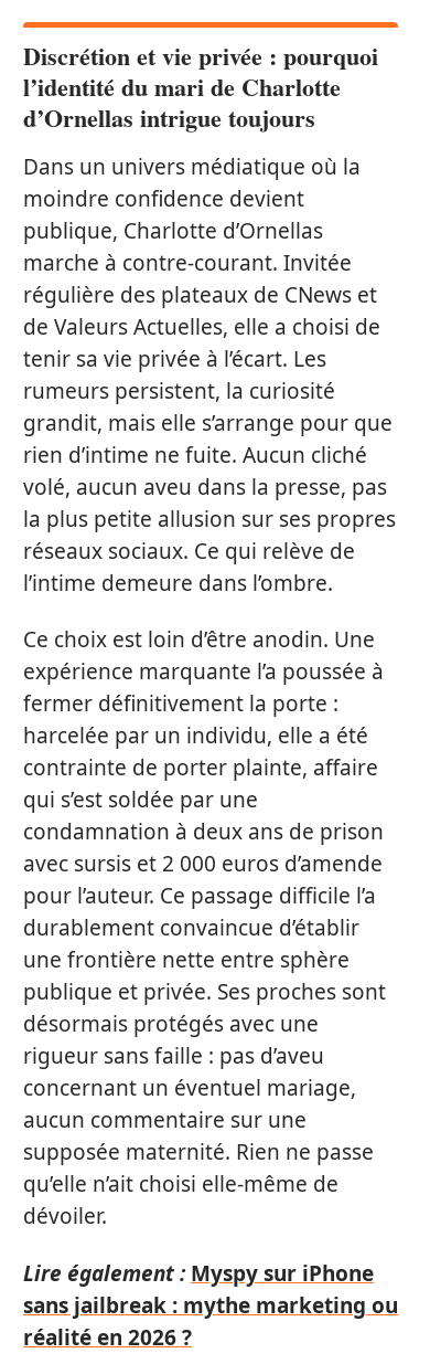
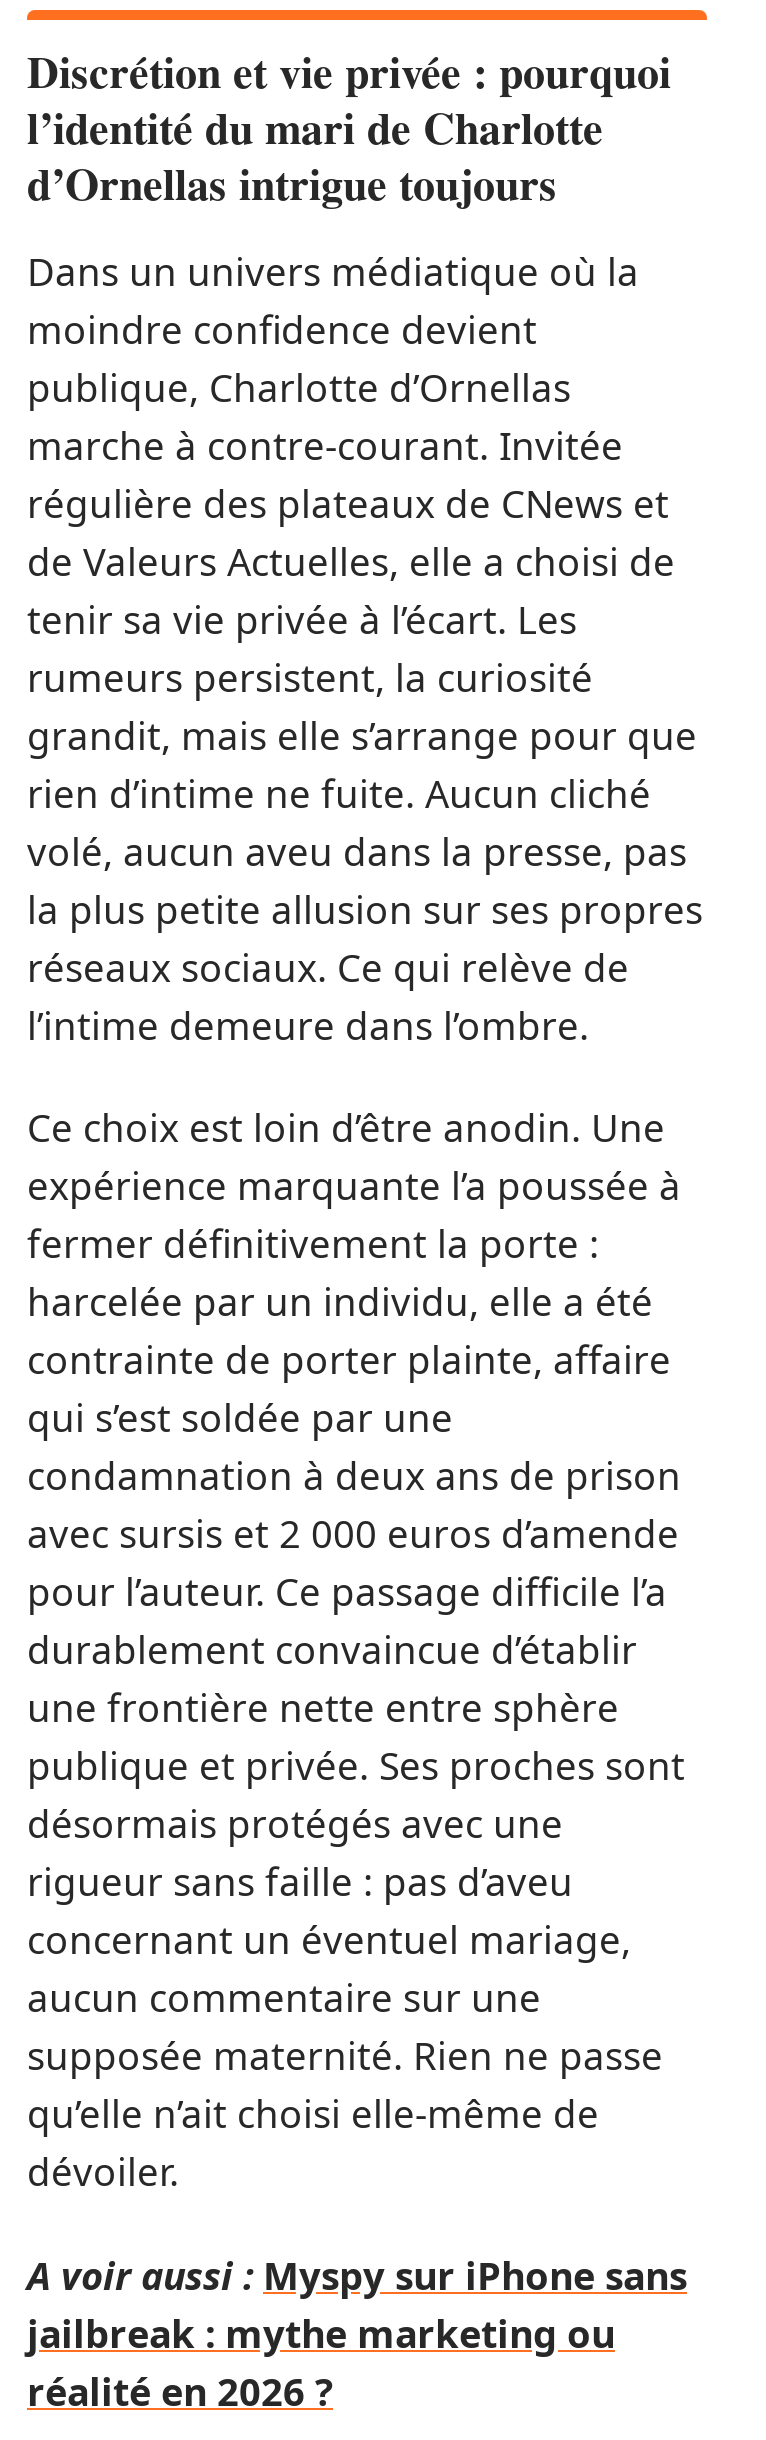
[23,1259,398,1319] Lire également : Myspy sur iPhone | sans jailbreak : mythe marketing ou -> [27,2249,687,2359] A voir aussi : Myspy sur iPhone sans | jailbreak : mythe marketing ou

